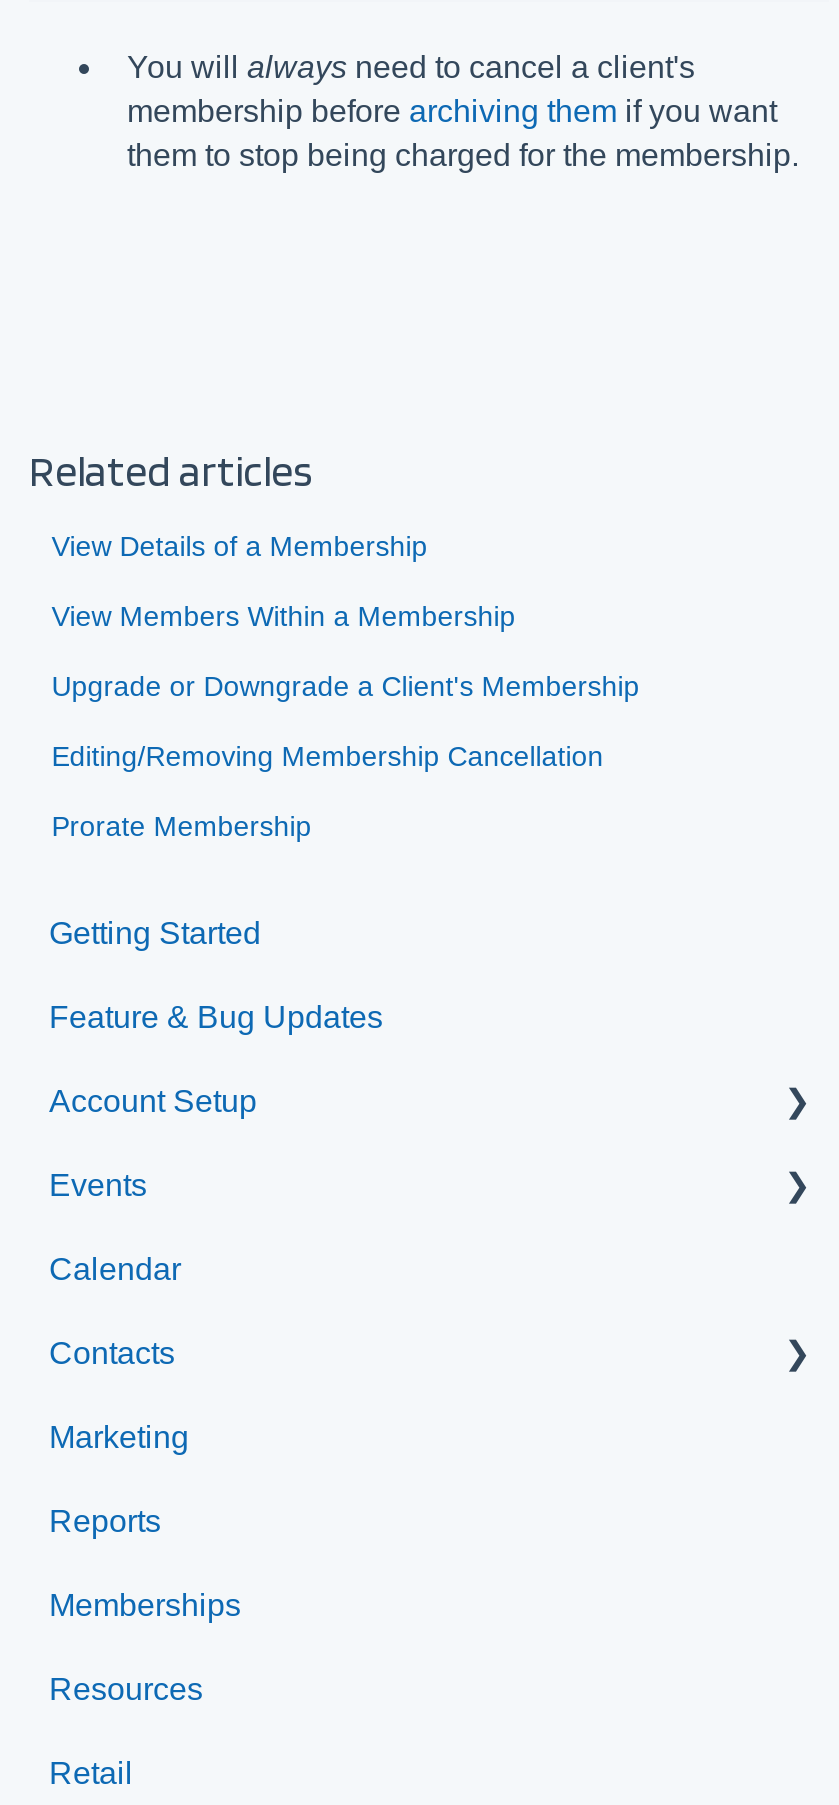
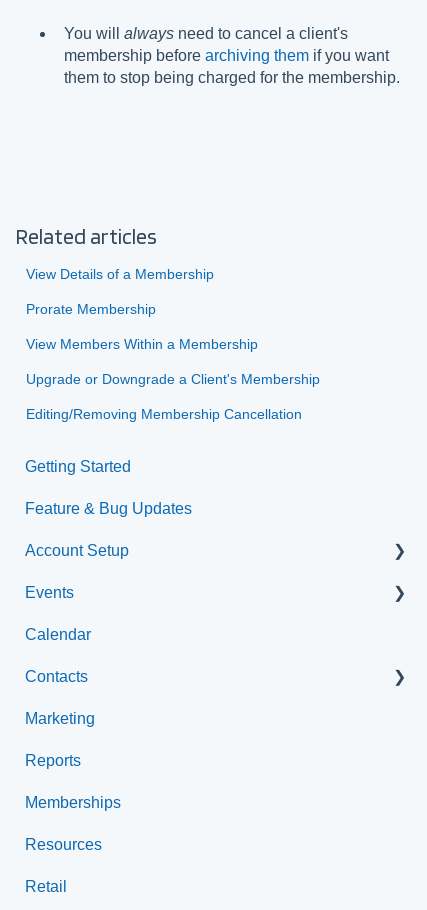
moved [51,600,639,772] -> [26,336,320,422]: View Members Within a Membership | Upgrade or Downgrade a Client's Membership | Editing/Removing Membership Cancellation
moved [51,810,311,842] -> [26,301,156,317]: Prorate Membership

